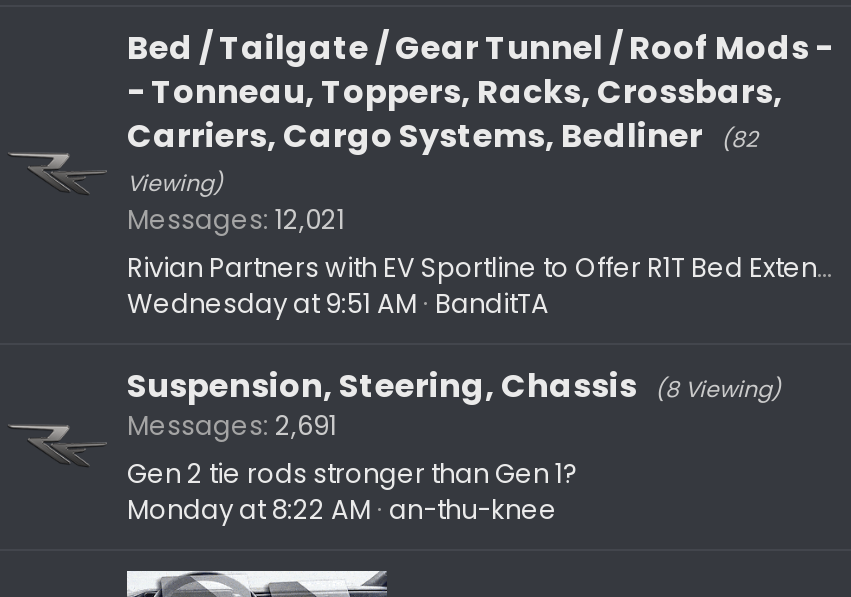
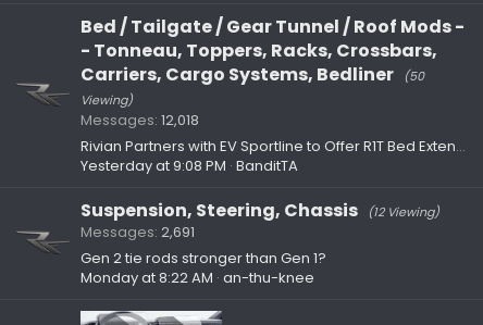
[127,113,757,159] Carriers, Cargo Systems, Bedliner (82 -> [81,62,424,87] Carriers, Cargo Systems, Bedliner (50
[127,201,345,239] Messages 12,021 -> [81,110,199,130] Messages 12,018
[127,285,549,323] Wednesday at 9:51 AM BanditTA -> [81,155,298,176] Yesterday at 9:08 PM BanditTA
[127,363,781,409] Suspension, Steering, Chassis (8 Viewing) -> [81,198,439,223] Suspension, Steering, Chassis (12 Viewing)

